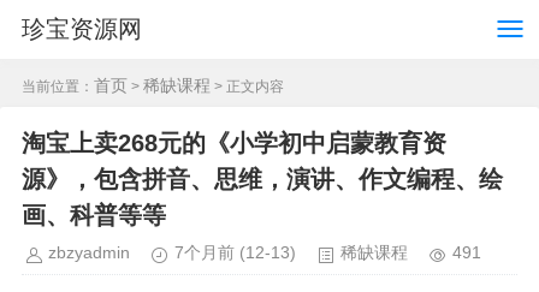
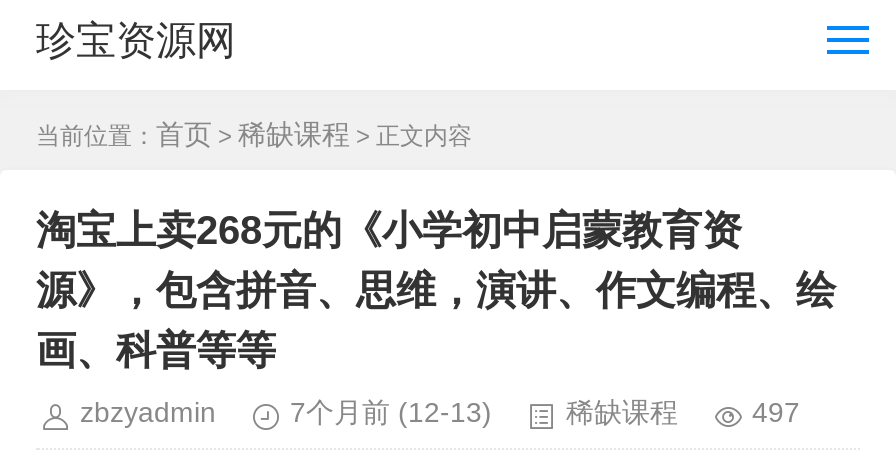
[452,243,481,262] 491 -> [752,396,800,428] 497

